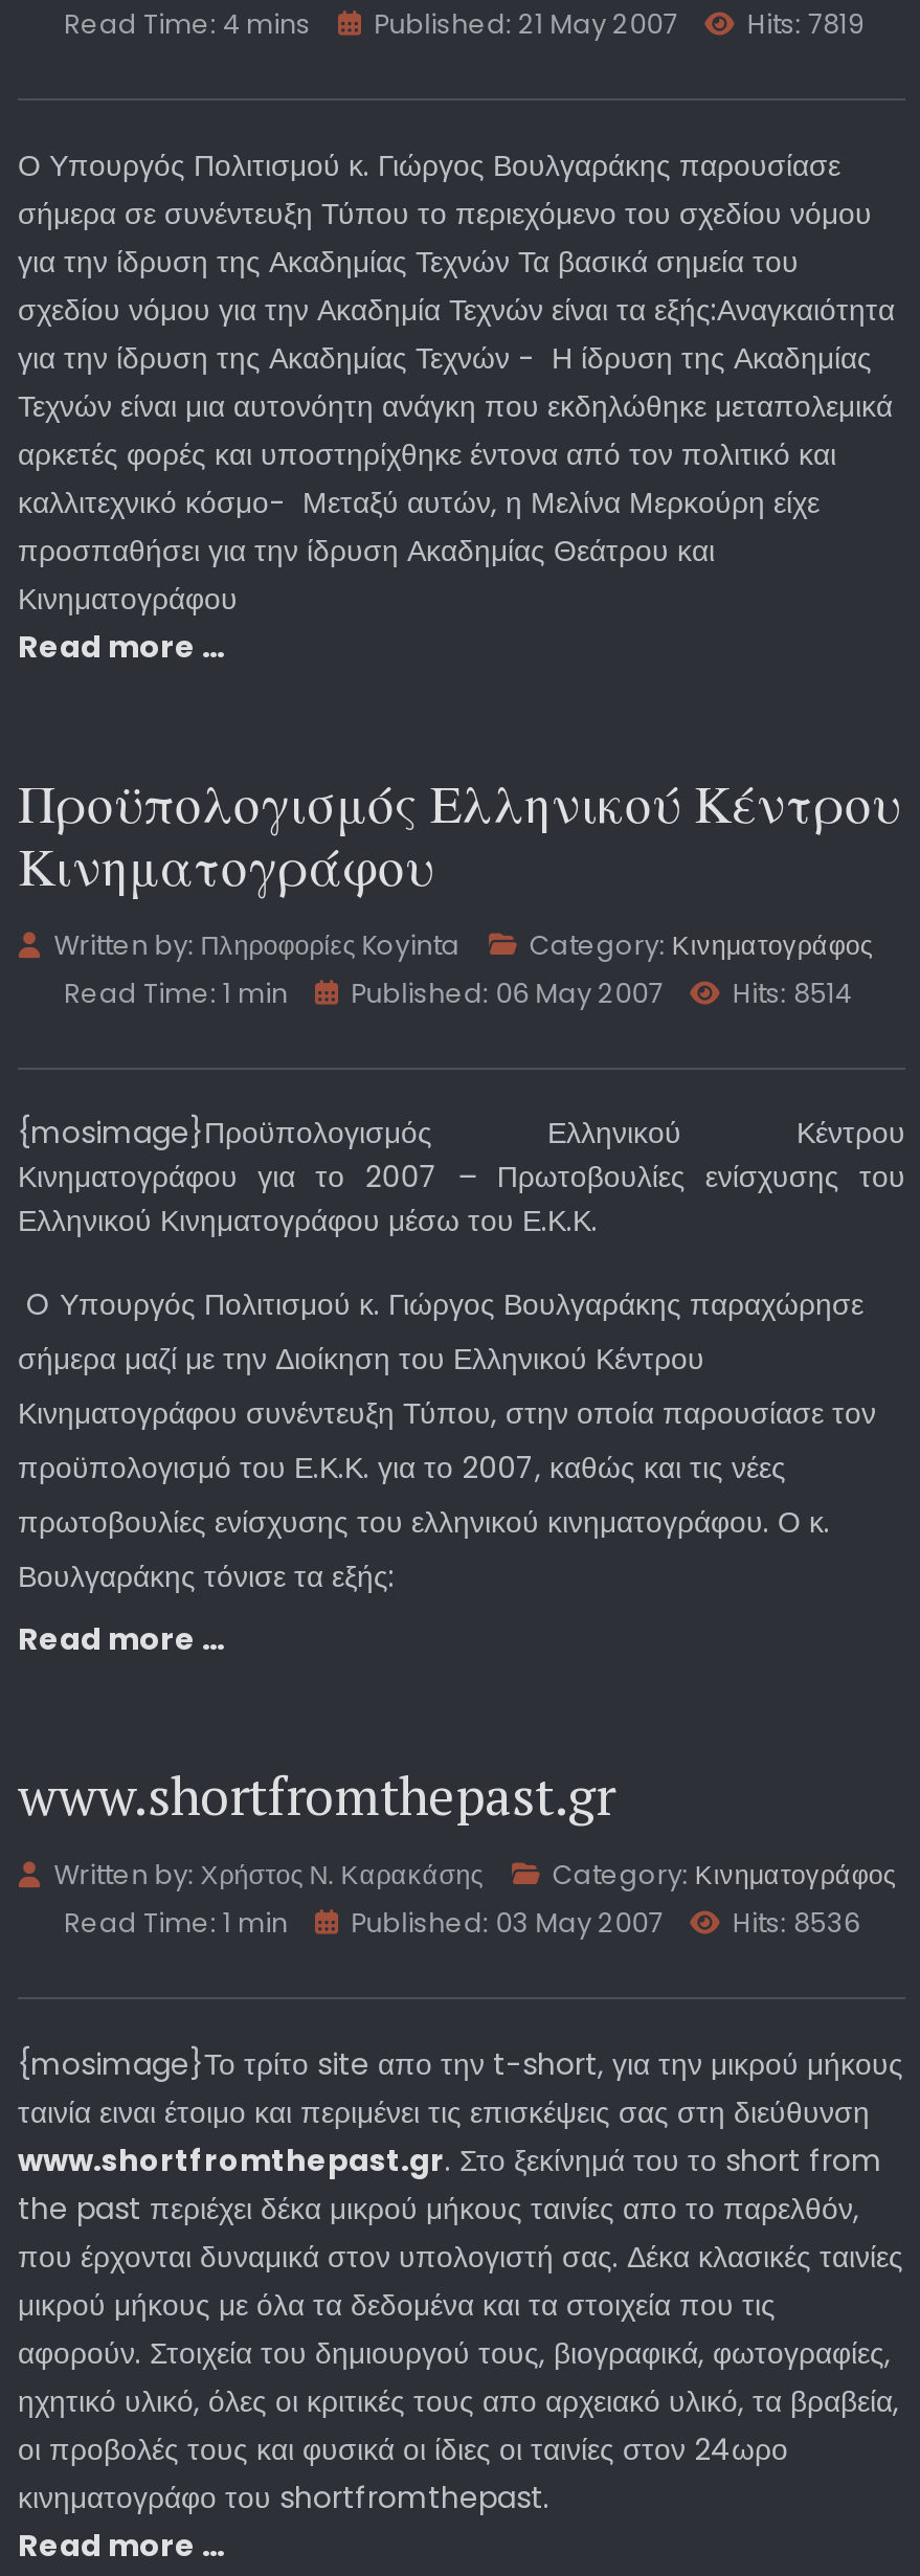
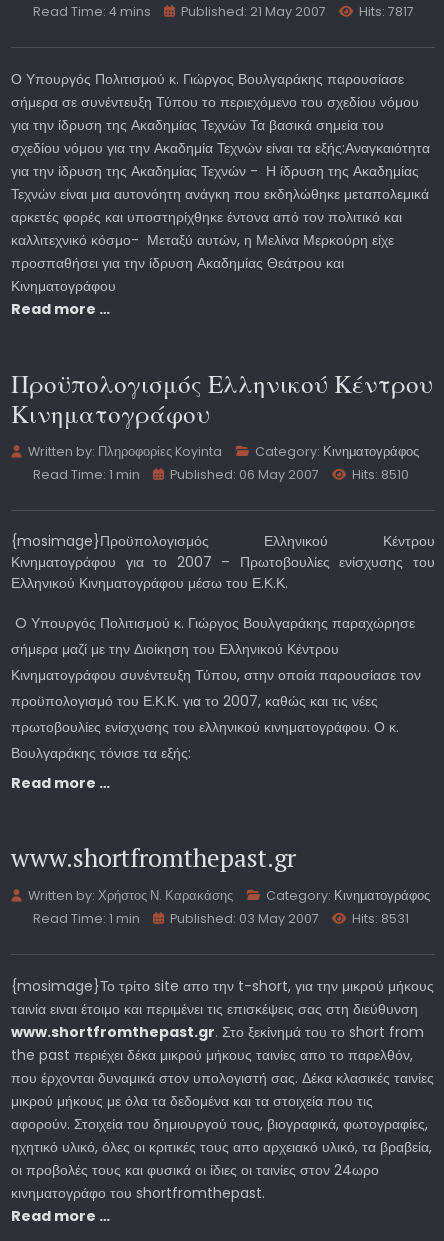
[64,6,864,42] Read Time: 4 mins Published: 21 May 2007 Hits: 7819 -> [33,3,414,20] Read Time: 4 mins Published: 21 May 2007 Hits: 7817
[64,976,852,1012] Read Time: 1 min Published: 06 May 2007 Hits: 8514 -> [33,466,409,483] Read Time: 1 min Published: 06 May 2007 Hits: 8510
[64,1905,860,1941] Read Time: 1 min Published: 03 May 2007 Hits: 8536 -> [33,910,409,927] Read Time: 1 min Published: 03 May 2007 Hits: 8531

